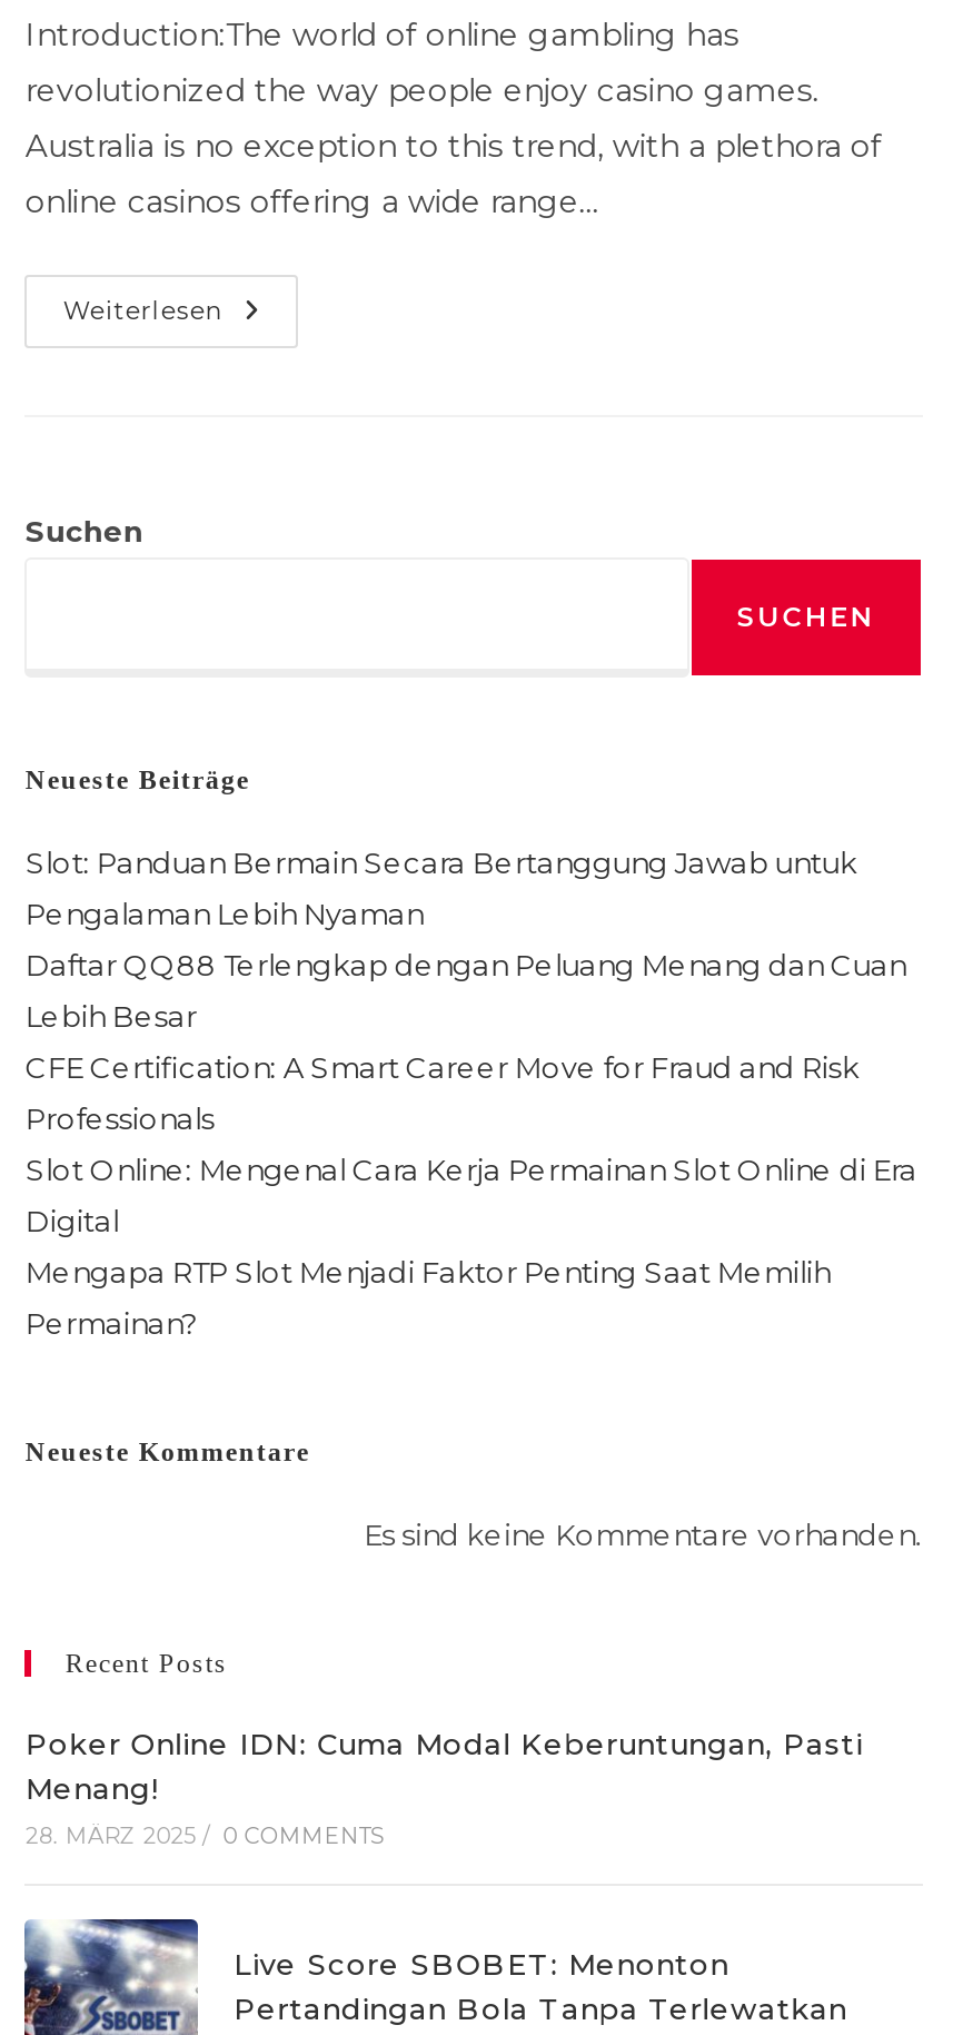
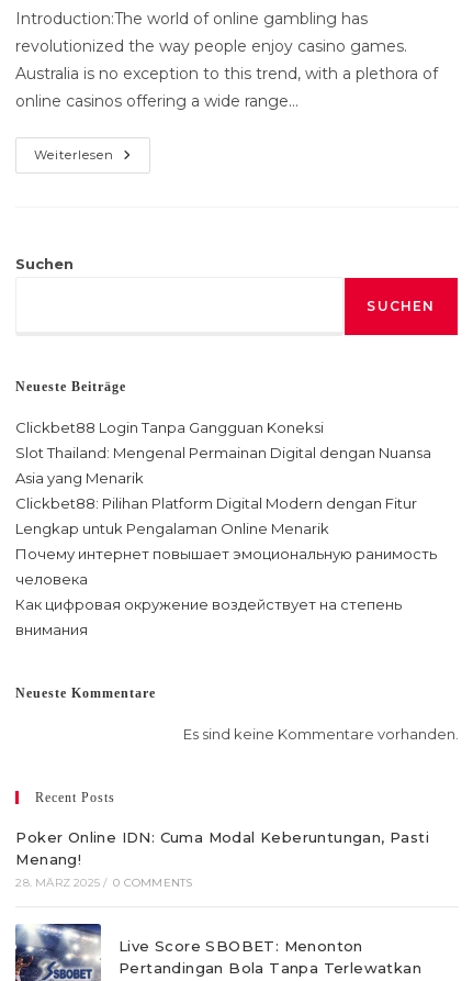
[25,844,917,1341] Slot: Panduan Bermain Secara Bertanggung Jawab untuk | Pengalaman Lebih Nyaman | Daftar QQ88 Terlengkap dengan Peluang Menang dan Cuan | Lebih Besar | CFE Certification: A Smart Career Move for Fraud and Risk | Professionals | Slot Online: Mengenal Cara Kerja Permainan Slot Online di Era | Digital | Mengapa RTP Slot Menjadi Faktor Penting Saat Memilih | Permainan? -> [16,419,437,638] Clickbet88 Login Tanpa Gangguan Koneksi | Slot Thailand: Mengenal Permainan Digital dengan Nuansa | Asia yang Menarik | Clickbet88: Pilihan Platform Digital Modern dengan Fitur | Lengkap untuk Pengalaman Online Menarik | Почему интернет повышает эмоциональную ранимость | человека | Как цифровая окружение воздействует на степень | внимания

